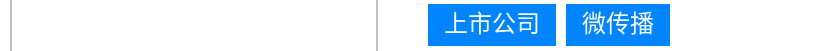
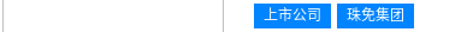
[582,10,654,38] 微传播 -> [347,7,404,24] 珠免集团

